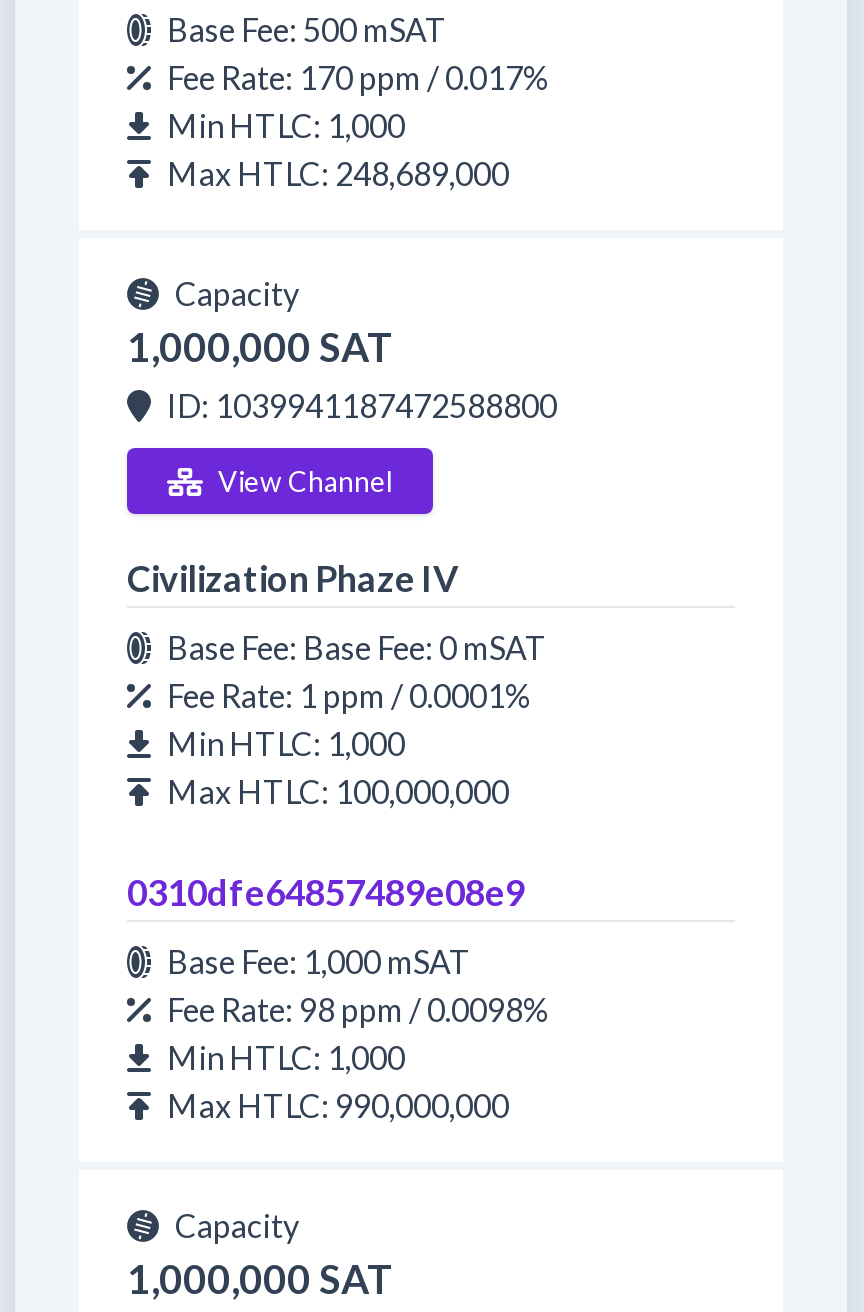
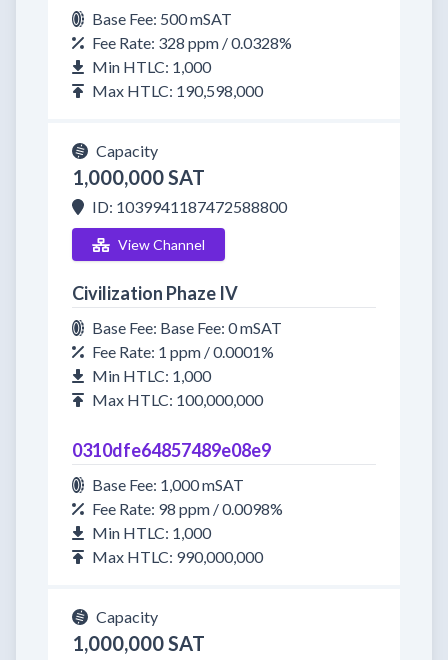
[167,58,549,96] Fee Rate: 170 ppm / 0.017% -> [92,33,292,52] Fee Rate: 328 ppm / 0.0328%
[167,154,509,192] Max HTLC: 248,689,000 -> [92,81,263,100] Max HTLC: 190,598,000

